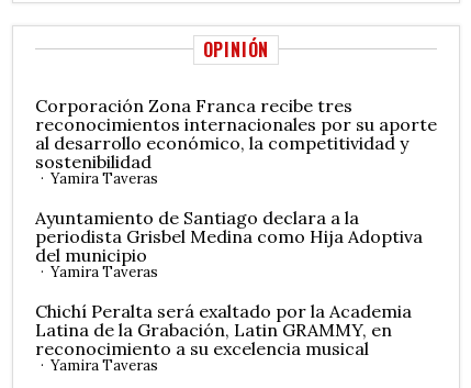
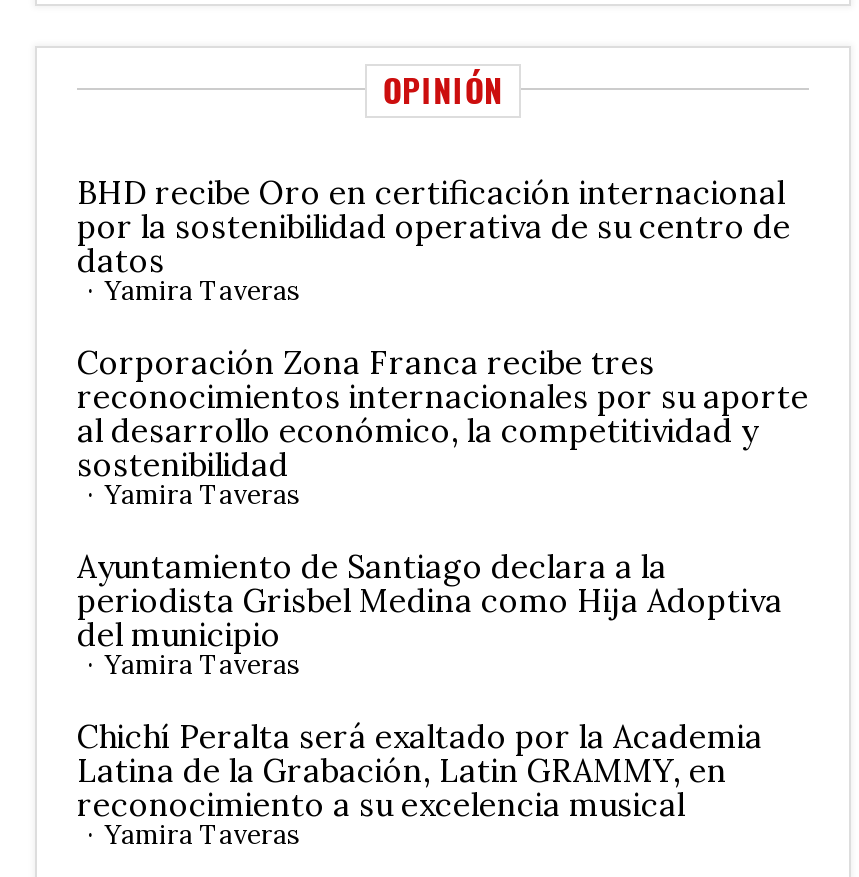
none -> [77,172,791,308] BHD recibe Oro en certificación internacional | por la sostenibilidad operativa de su centro de | datos | Yamira Taveras

